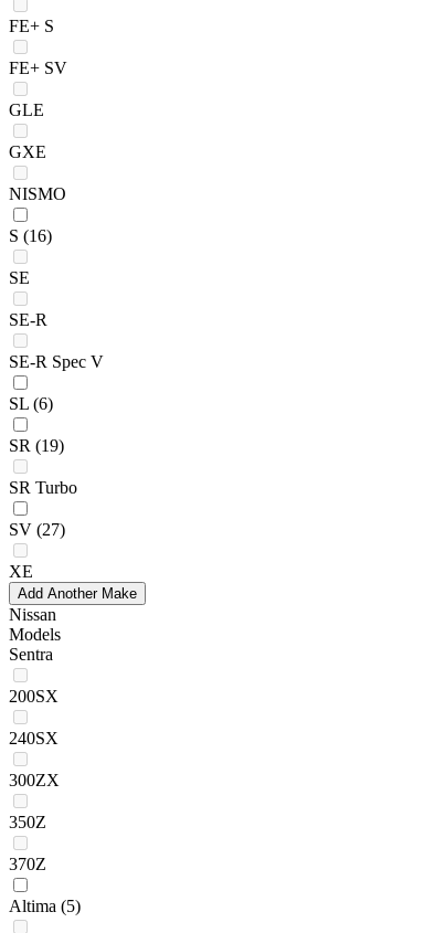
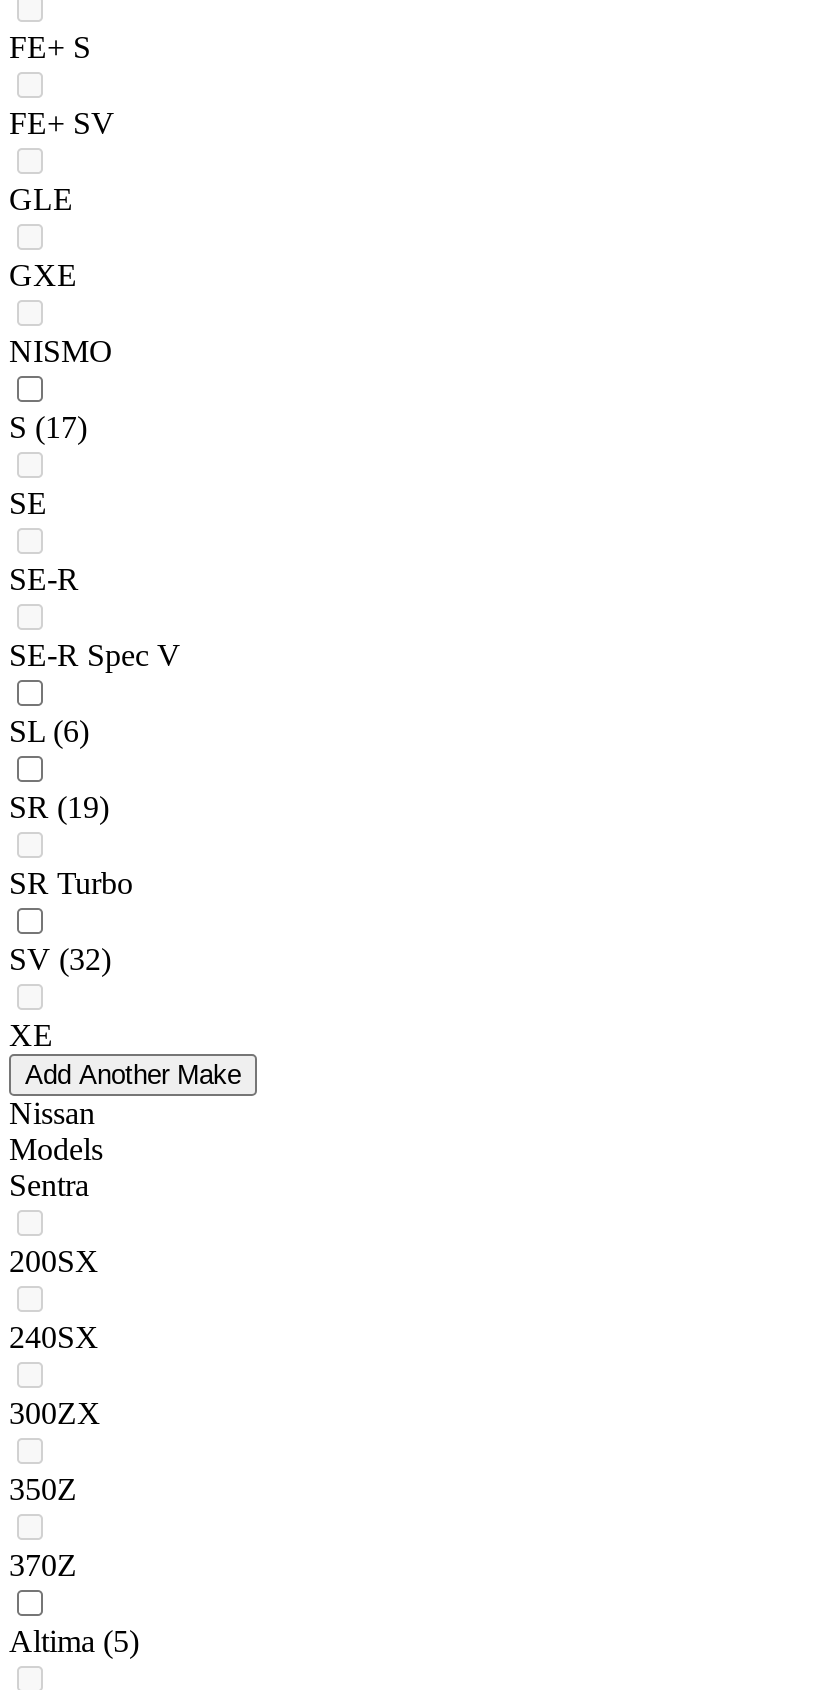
[9,227,52,246] S (16) -> [9,411,87,445] S (17)
[9,520,65,539] SV (27) -> [9,943,111,977] SV (32)

